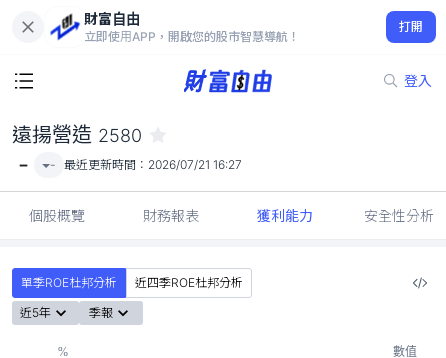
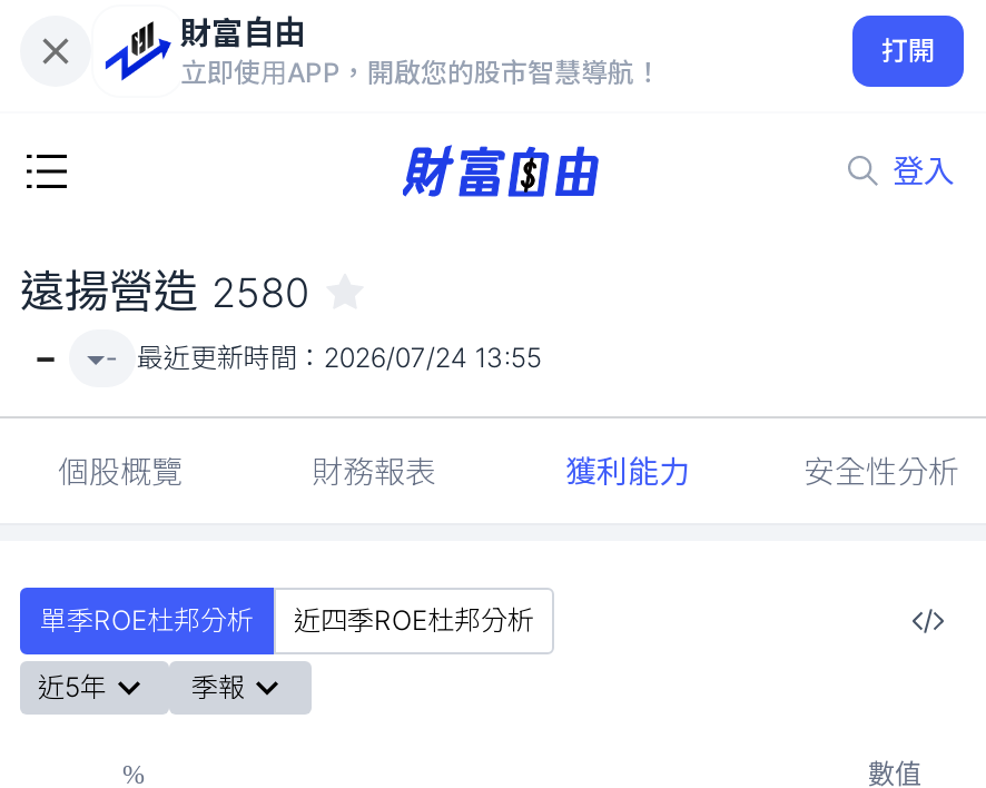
[50,157,242,172] - 最近更新時間：2026/07/21 16:27 -> [105,341,542,374] - 最近更新時間：2026/07/24 13:55

